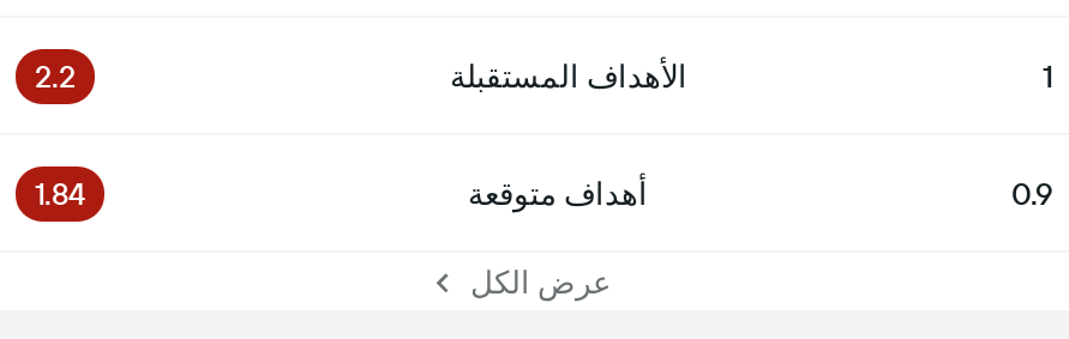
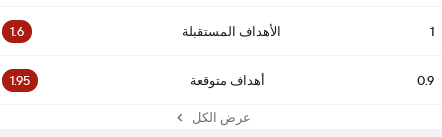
[35,57,76,93] 2.2 -> [10,23,24,38] 1.6
[35,175,85,211] 1.84 -> [10,72,30,87] 1.95

